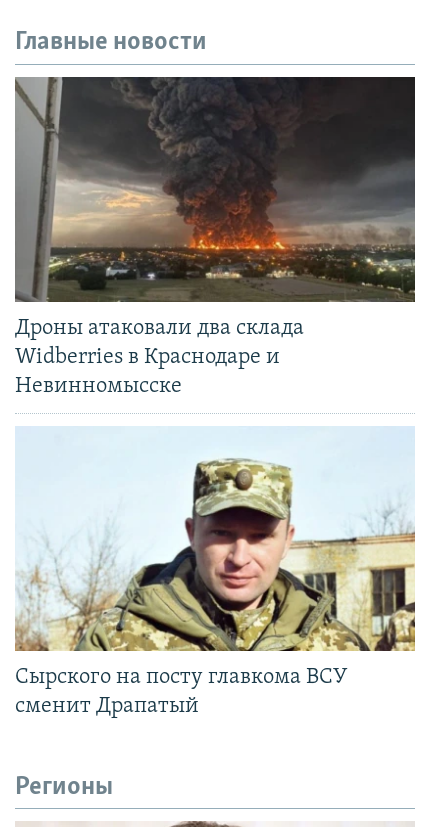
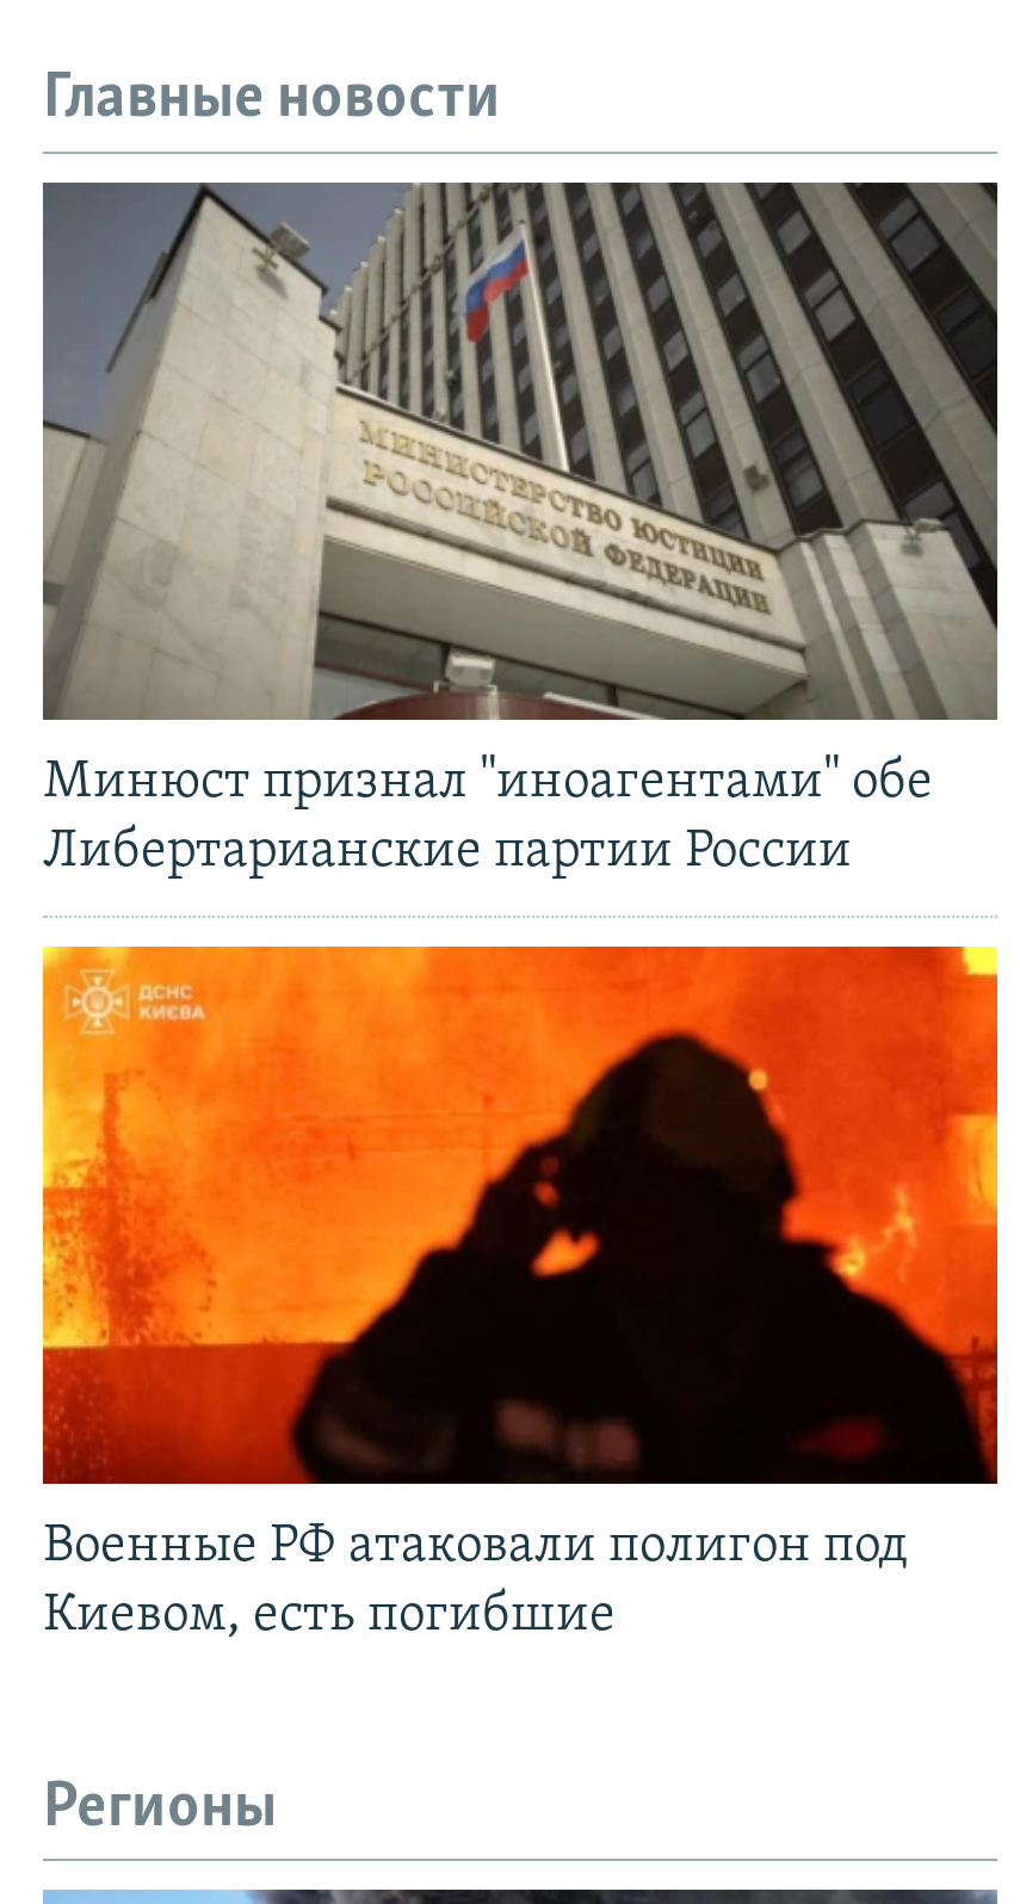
[15,76,415,398] [image] | Дроны атаковали два склада | Widberries в Краснодаре и | Невинномысске -> [43,183,997,880] [image] | Минюст признал "иноагентами" обе | Либертарианские партии России
[15,426,416,718] [image] | Сырского на посту главкома ВСУ | сменит Драпатый -> [41,944,1000,1644] [image] | Военные РФ атаковали полигон под | Киевом, есть погибшие

